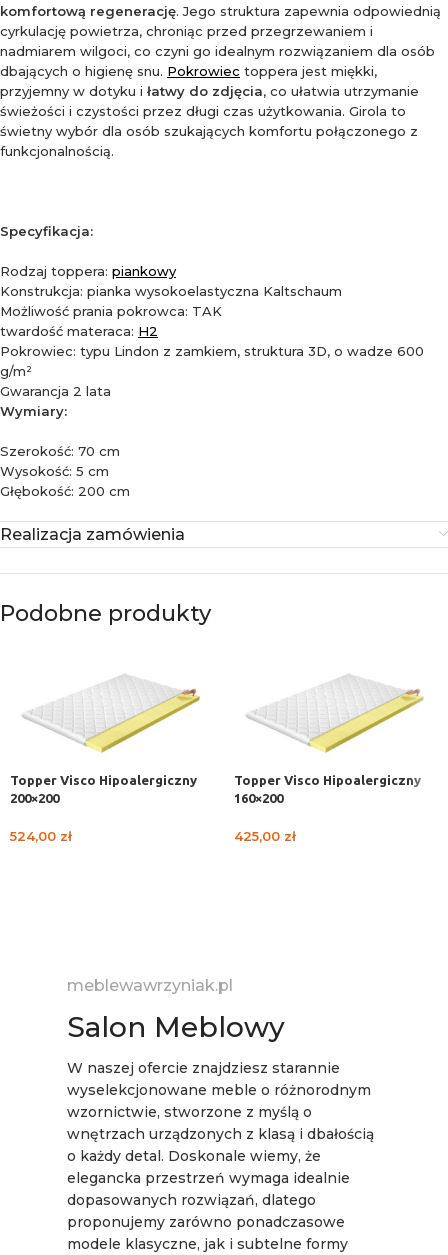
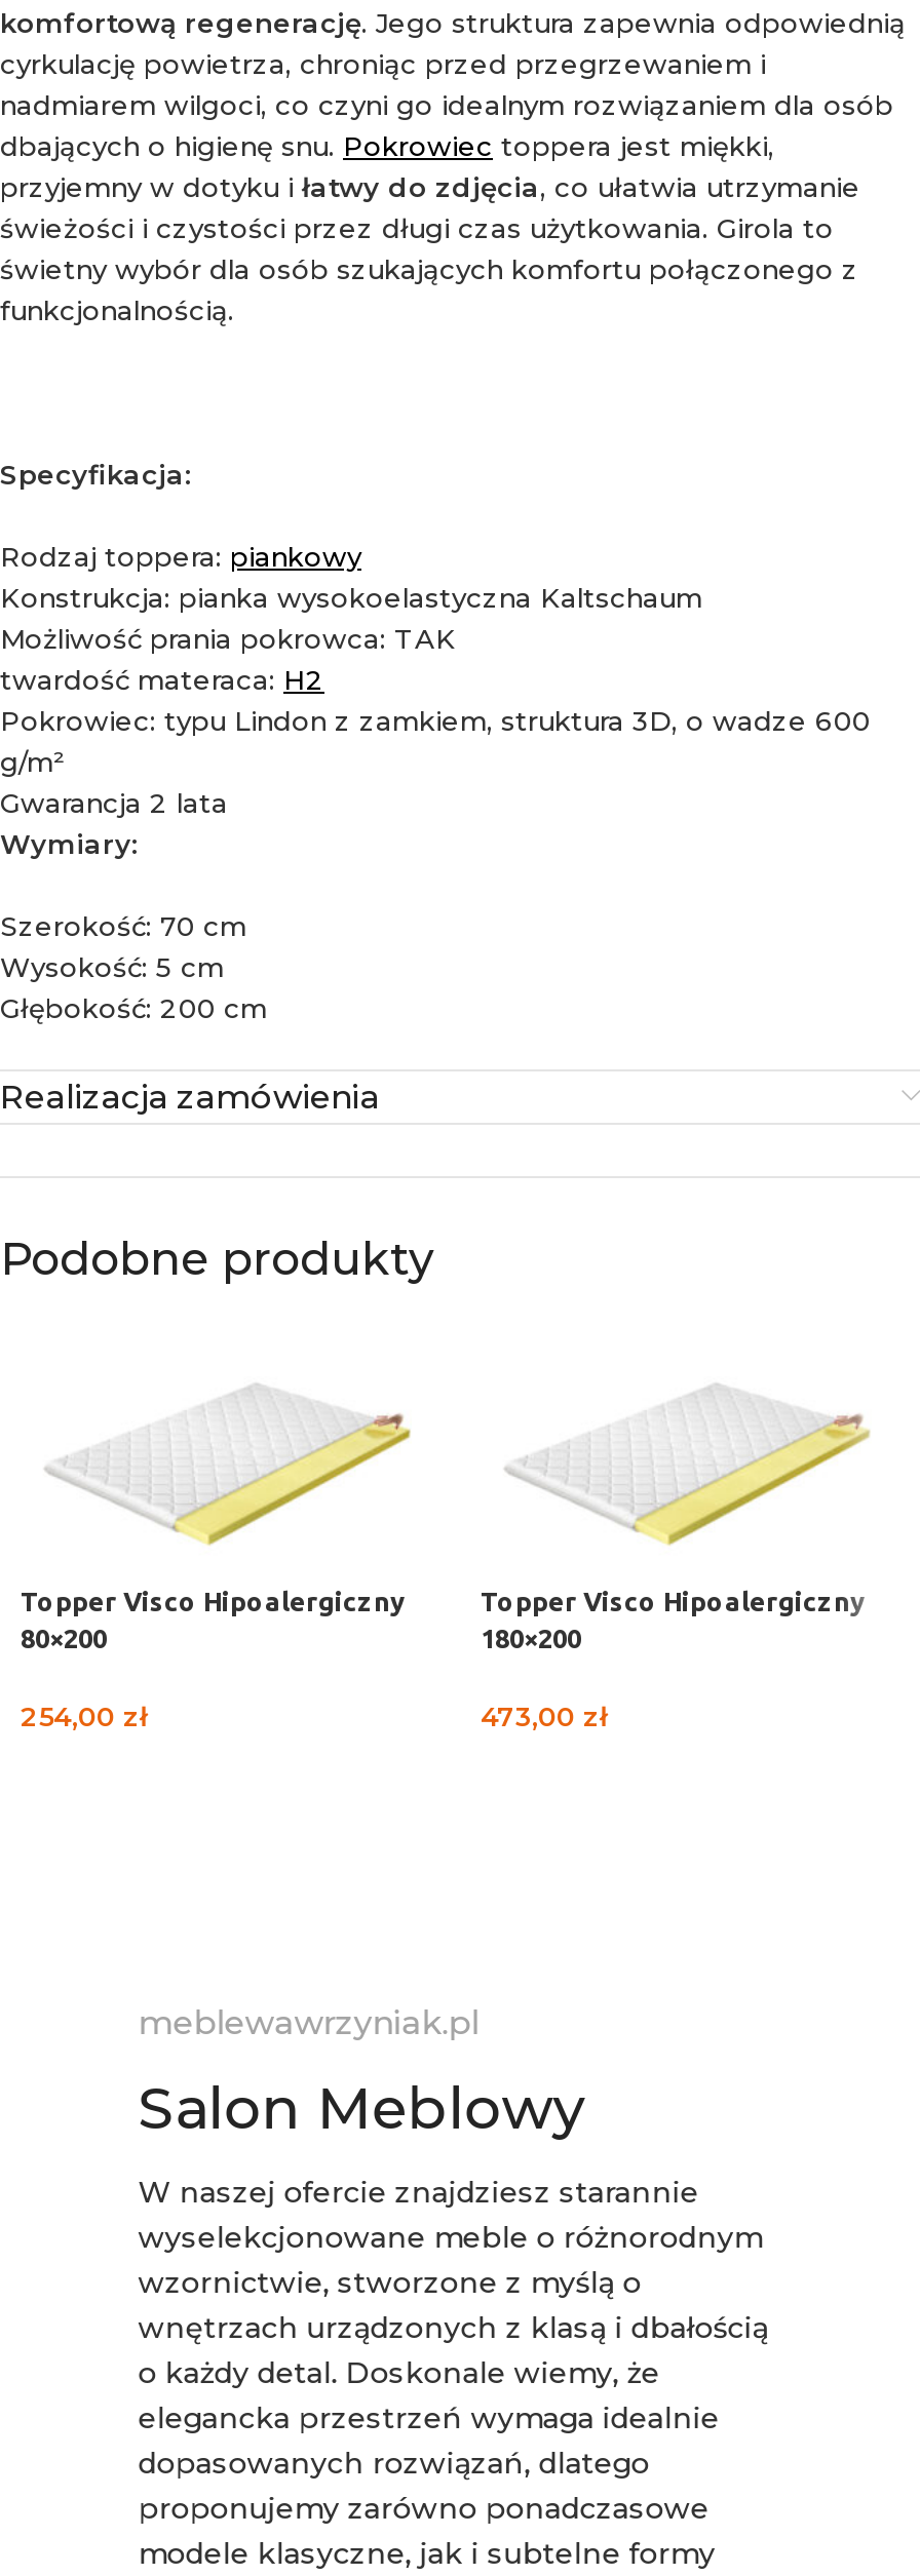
[10,791,59,805] 200×200 -> [21,1624,107,1653] 80×200
[234,791,283,805] 160×200 -> [481,1624,581,1653] 180×200
[10,828,72,844] 524,00 zł -> [21,1700,148,1733] 254,00 zł
[234,828,296,844] 425,00 zł -> [481,1700,608,1733] 473,00 zł

